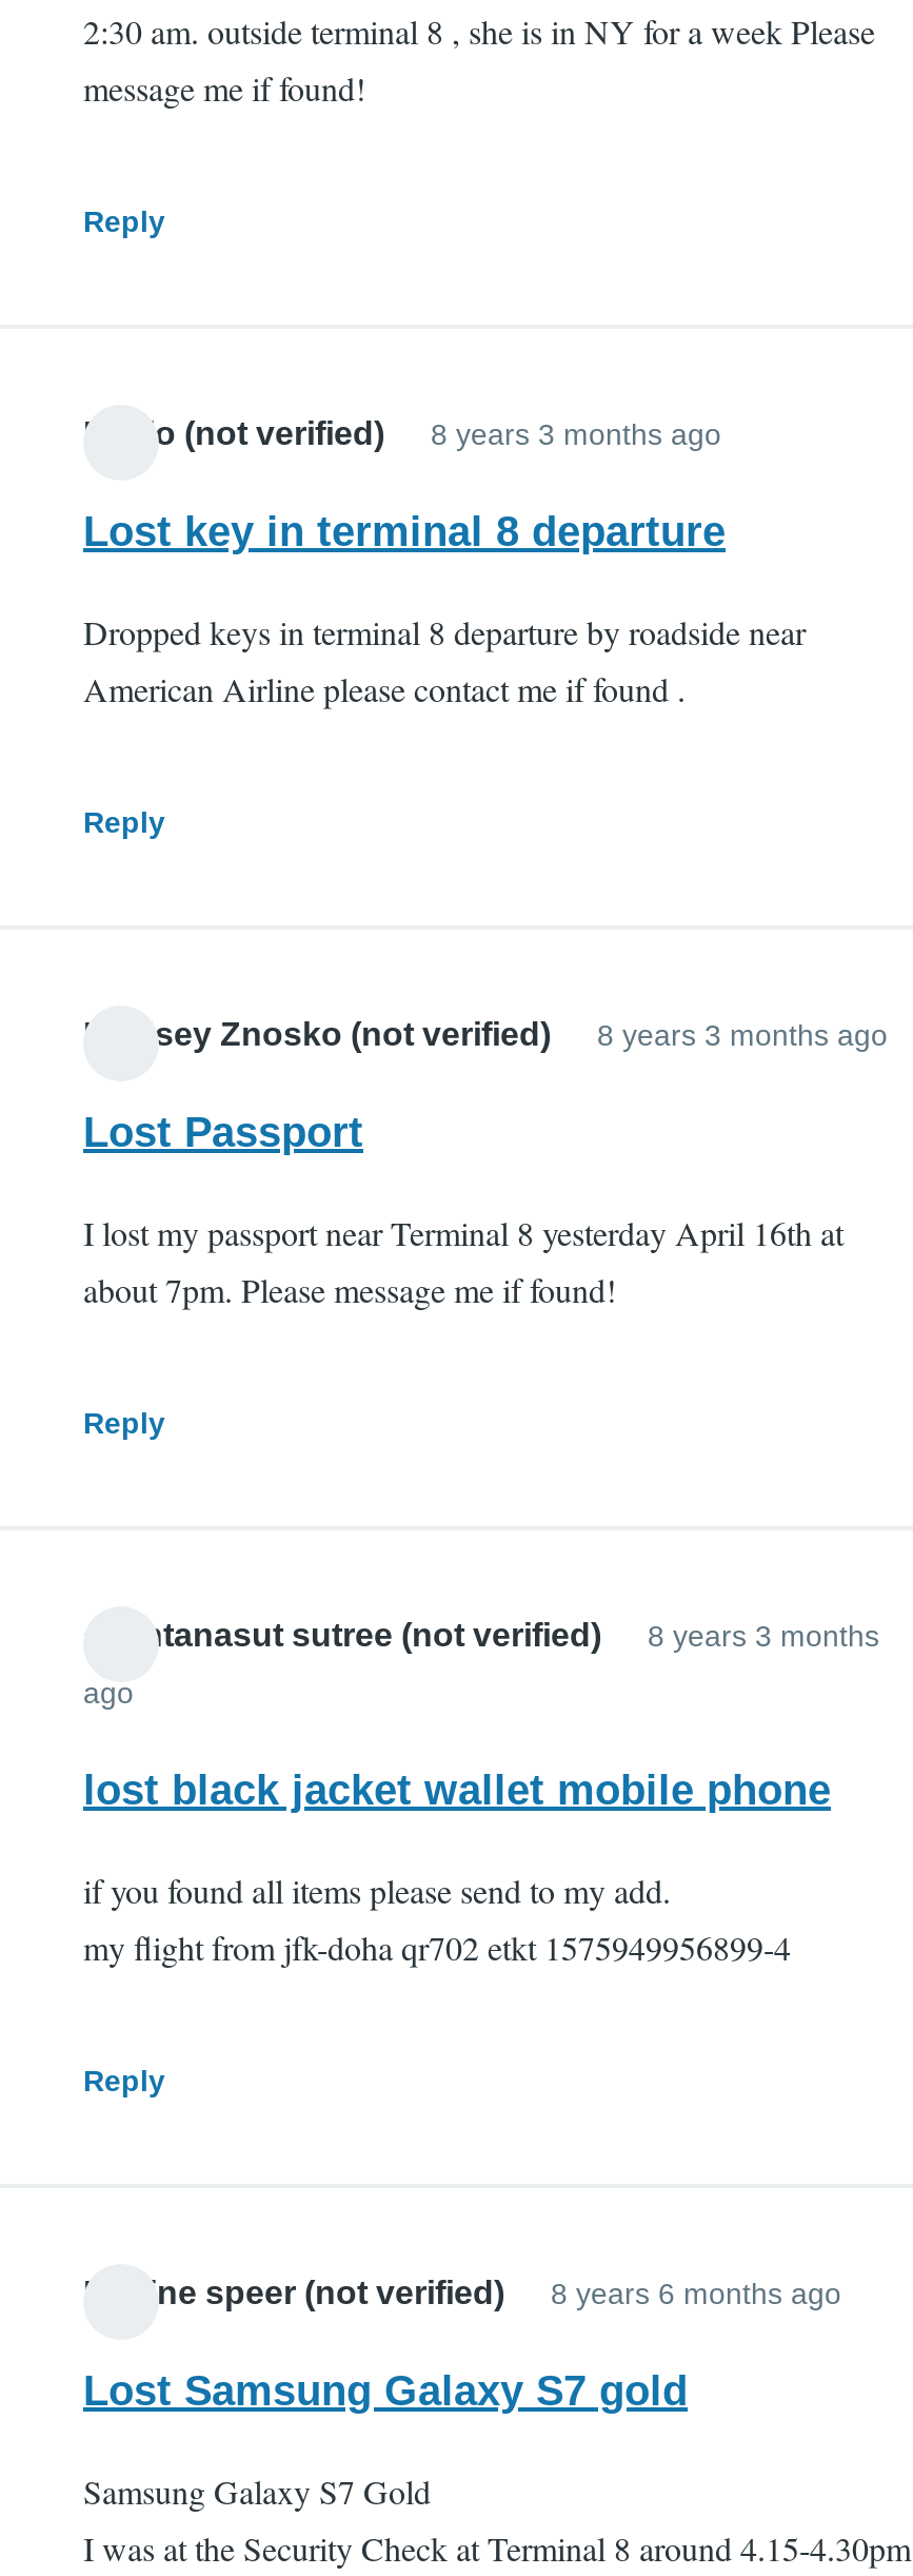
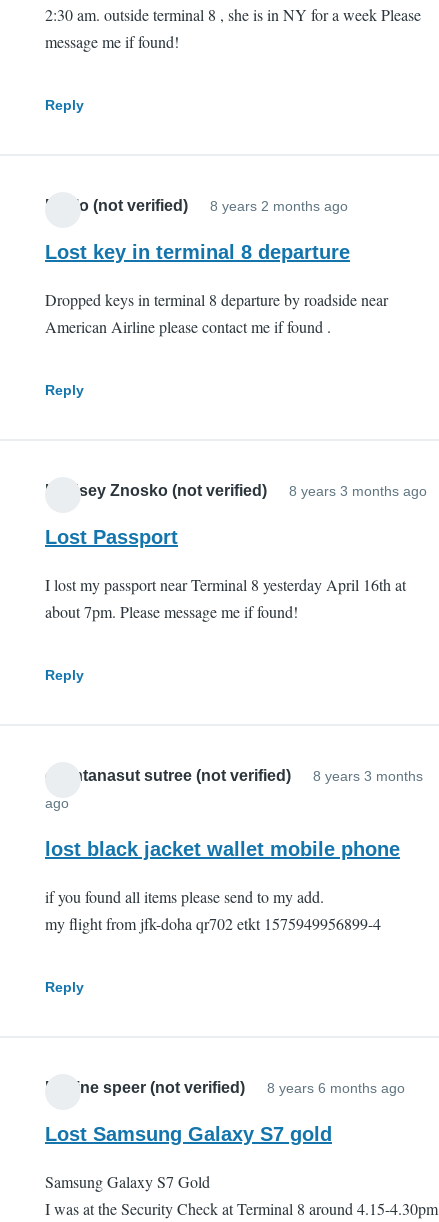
[431,416,721,450] 8 years 3 months ago -> [210,197,348,213] 8 years 2 months ago

